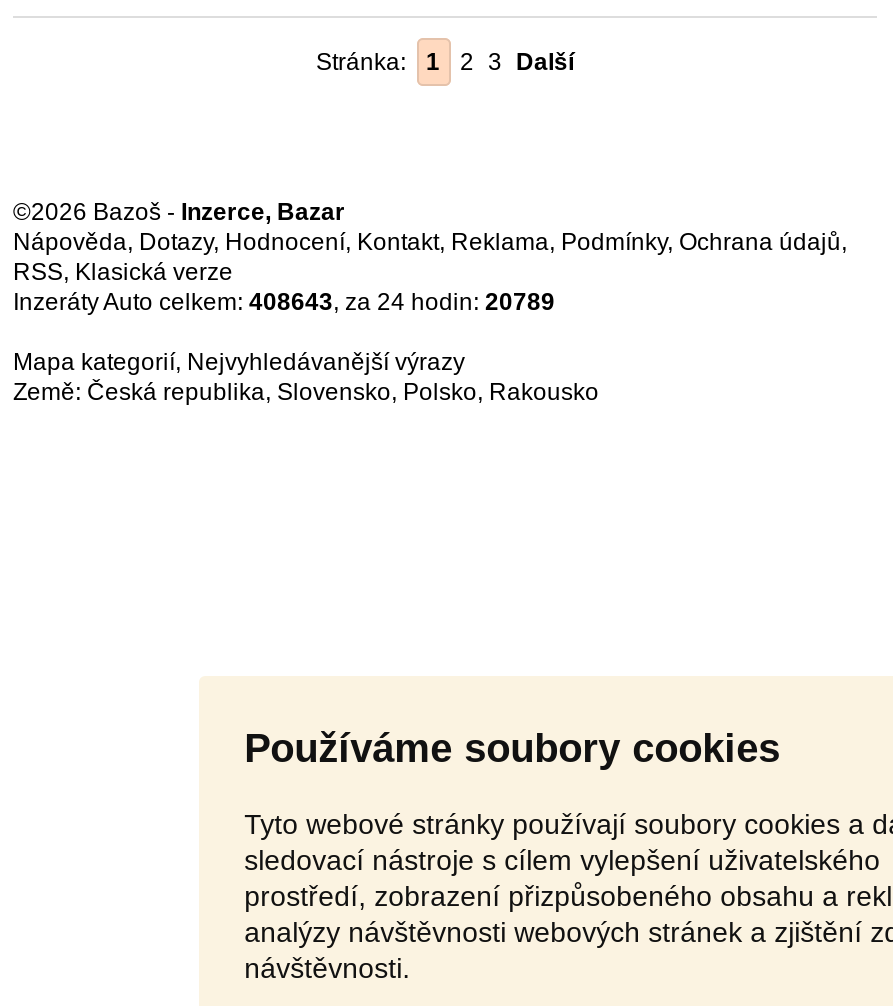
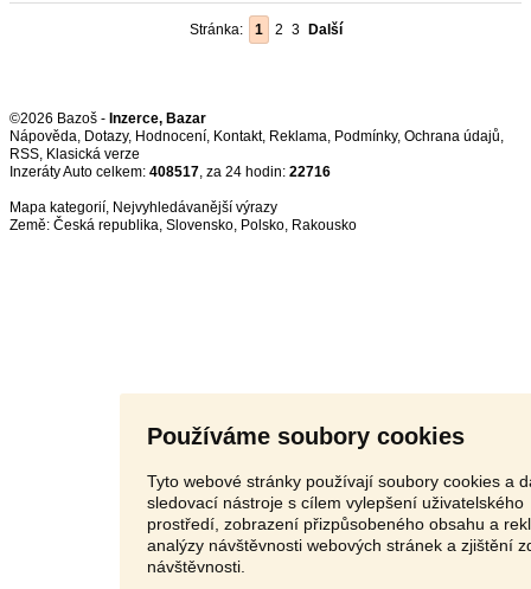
[13,288,555,316] Inzeráty Auto celkem: 408643, za 24 hodin: 20789 -> [9,164,331,180] Inzeráty Auto celkem: 408517, za 24 hodin: 22716

